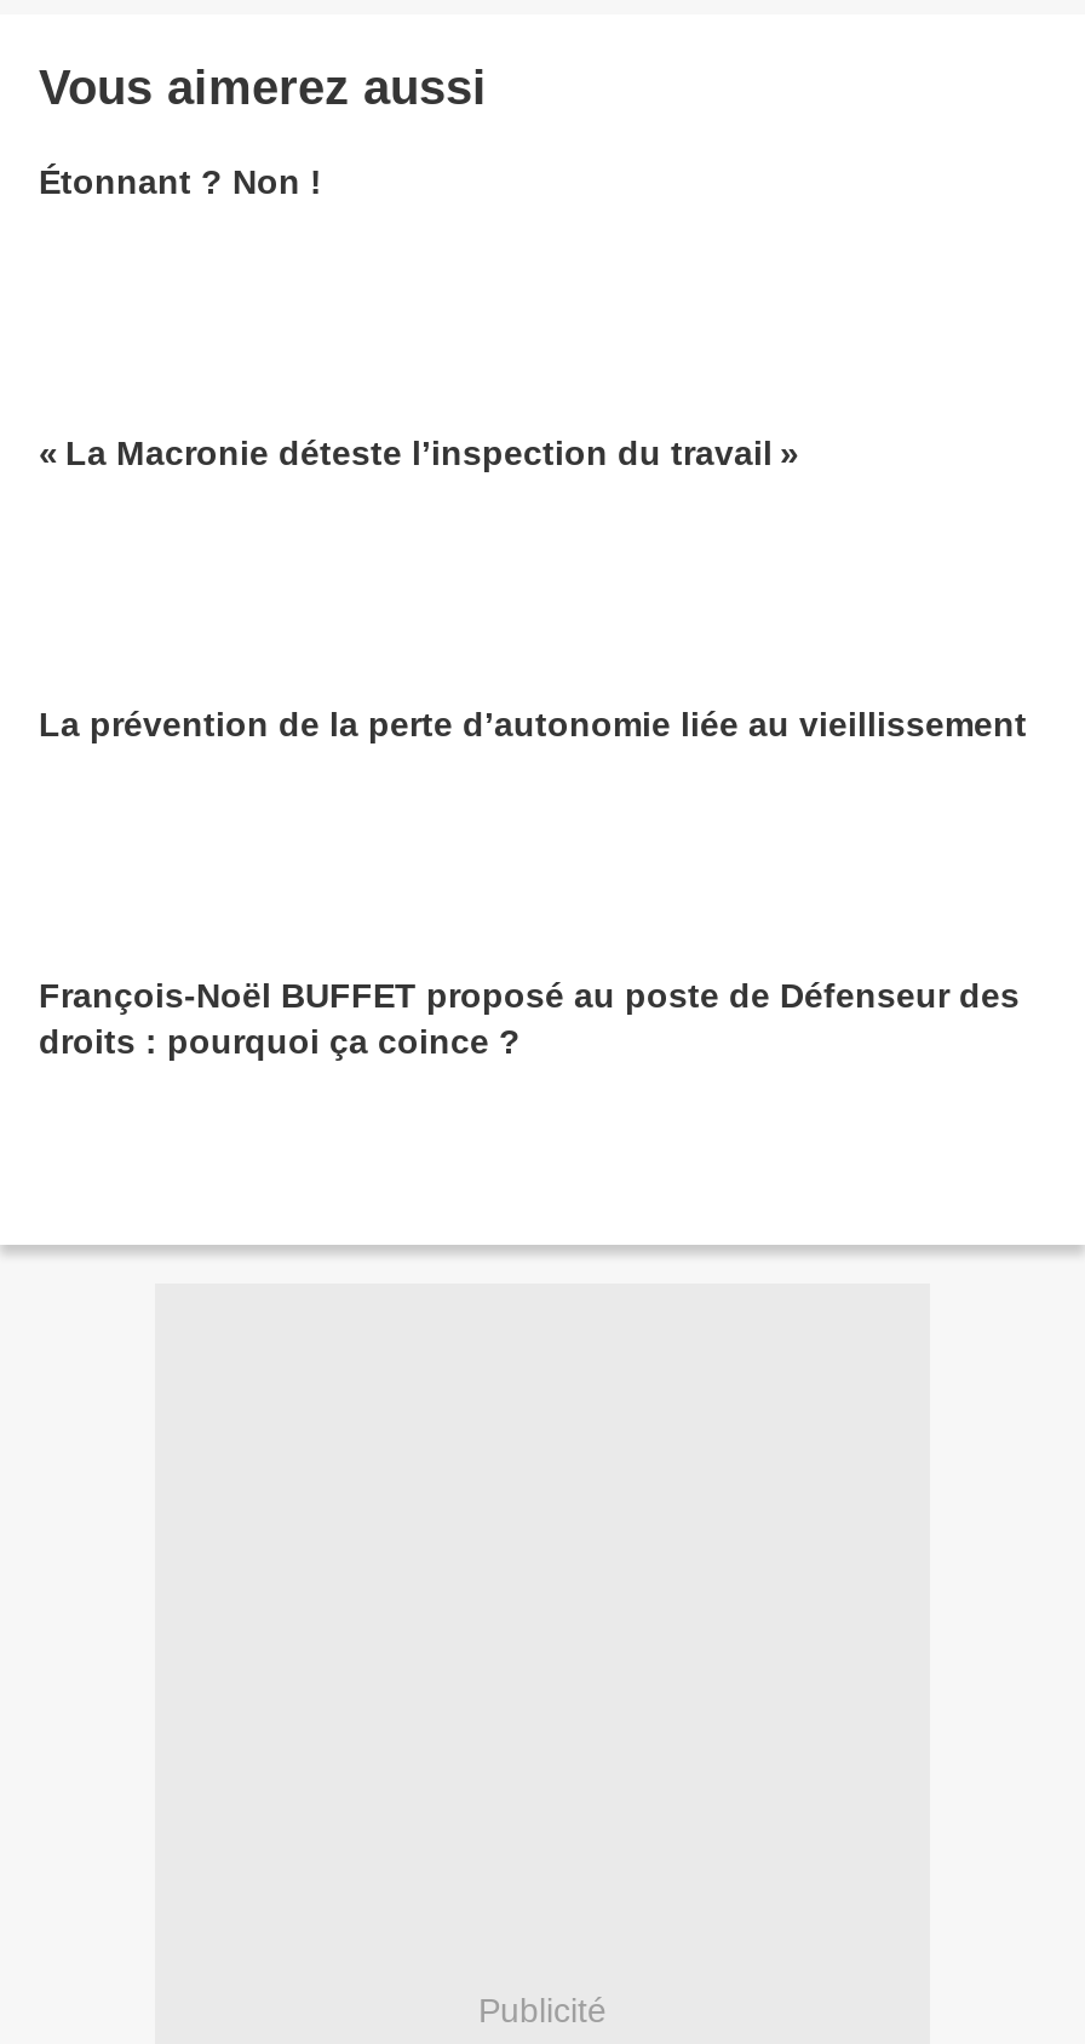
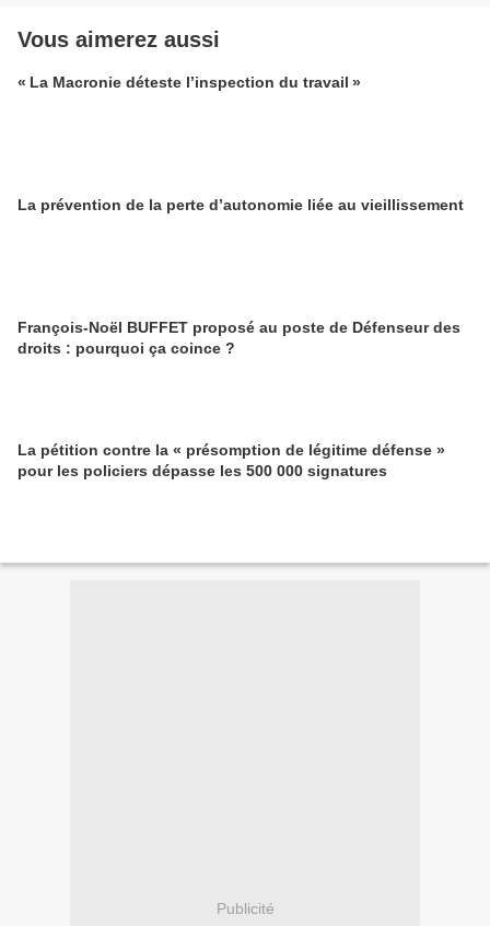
[39,162,322,201] Étonnant ? Non ! -> none
moved [39,434,1027,1061] -> [17,73,464,357]: « La Macronie déteste l’inspection du travail » | La prévention de la perte d’autonomie liée au vieillissement | François-Noël BUFFET proposé au poste de Défenseur des | droits : pourquoi ça coince ?
none -> [17,441,445,479] La pétition contre la « présomption de légitime défense » | pour les policiers dépasse les 500 000 signatures

